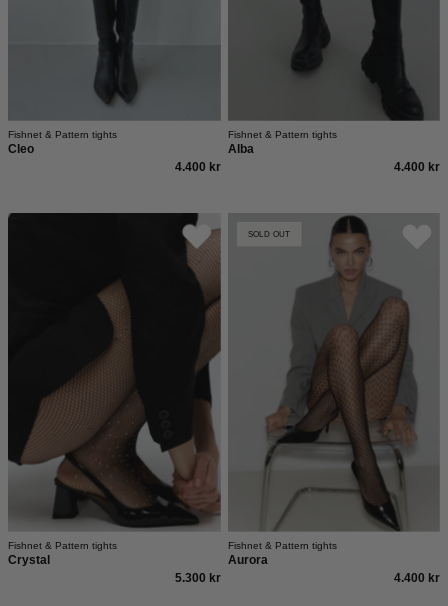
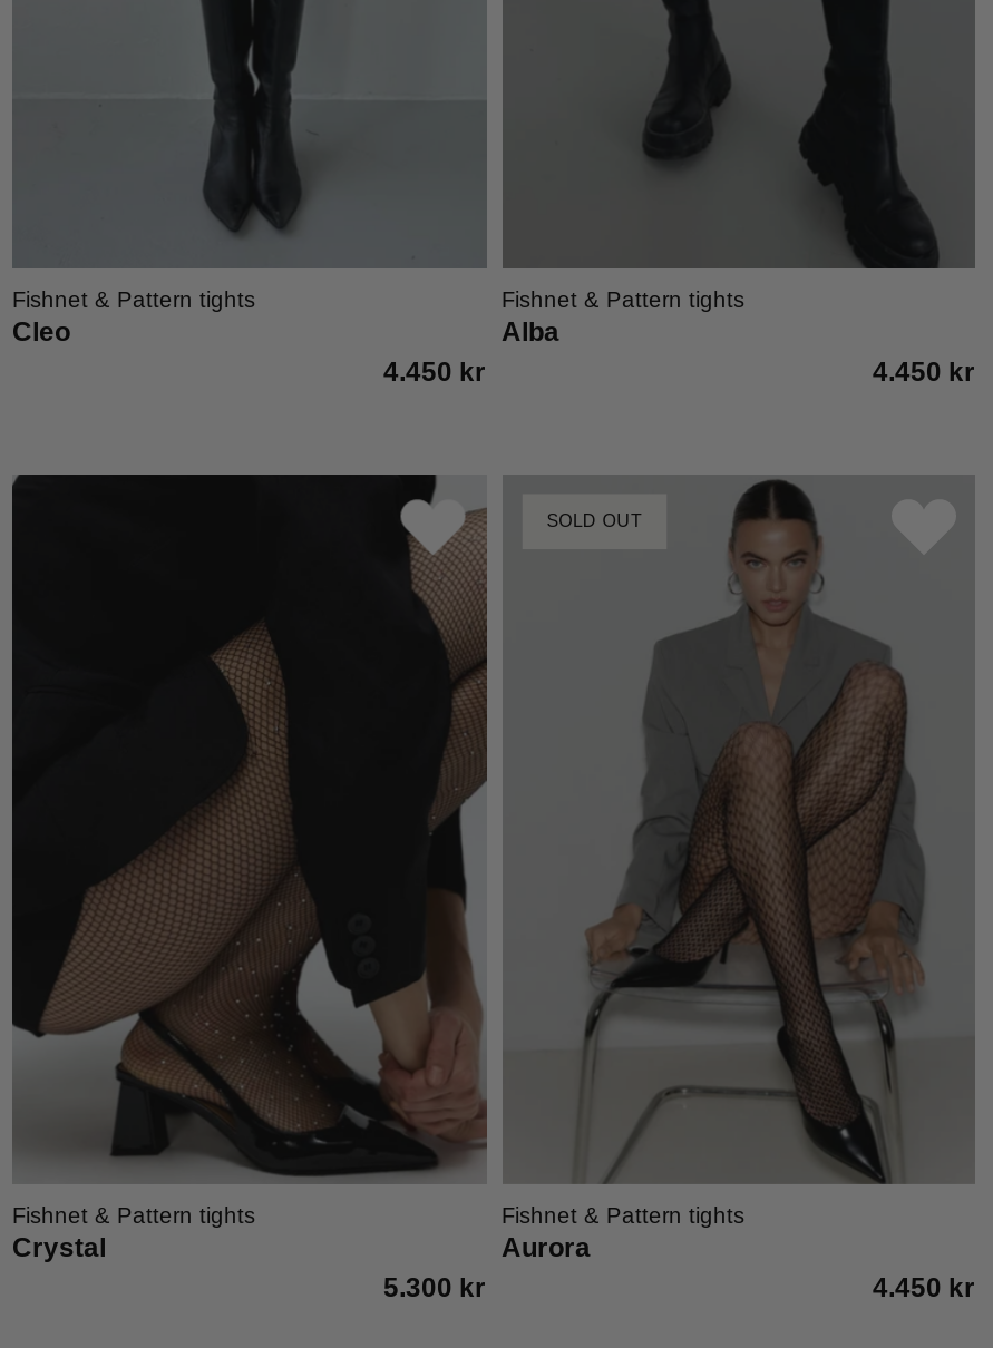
[174,160,220,174] 4.400 kr -> [383,356,486,387] 4.450 kr
[394,160,440,174] 4.400 kr -> [873,356,975,387] 4.450 kr
[394,570,440,584] 4.400 kr -> [873,1271,975,1302] 4.450 kr

